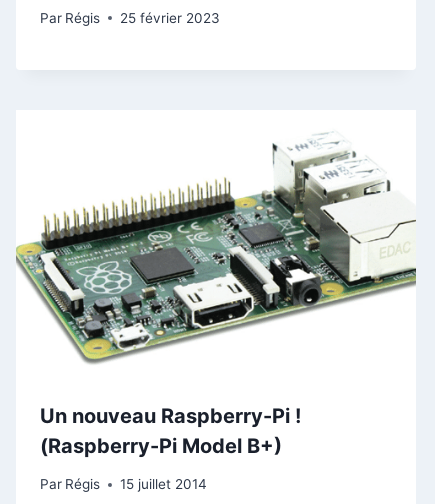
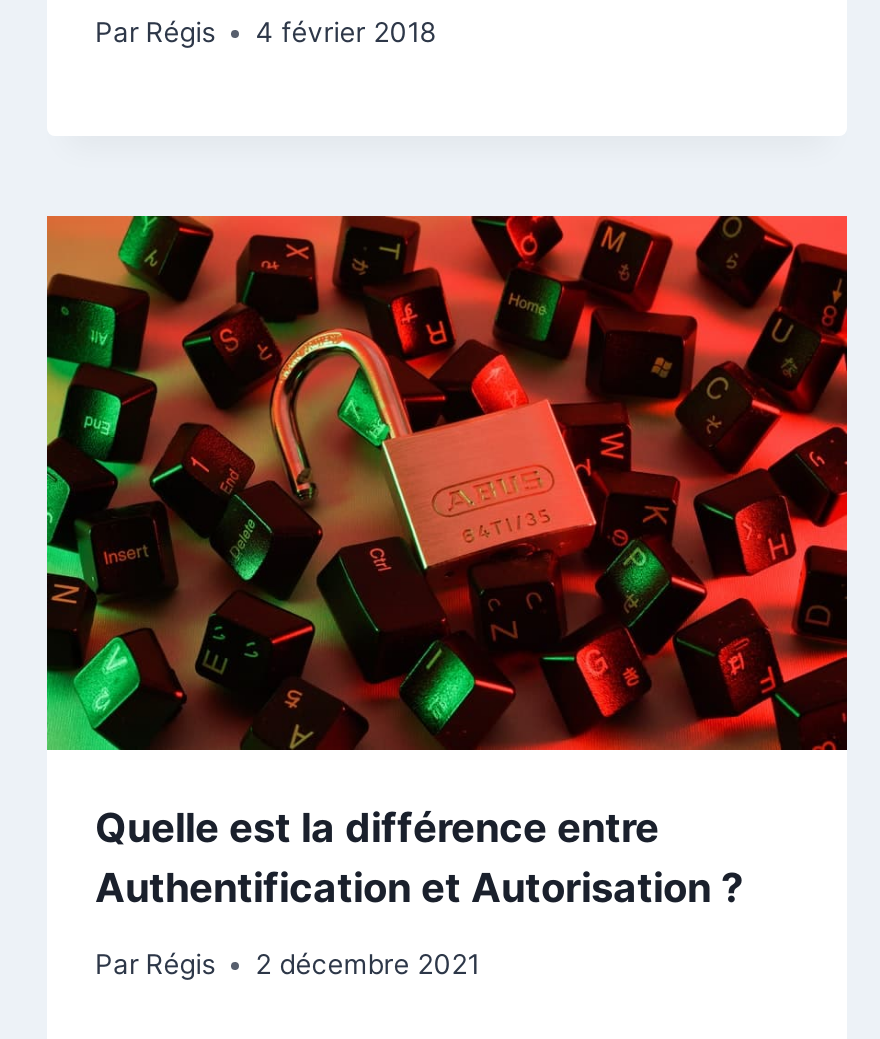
[40,10,220,26] Par Régis 25 février 2023 -> [95,17,435,49] Par Régis 4 février 2018
[16,109,417,457] [image] | Un nouveau Raspberry-Pi ! | (Raspberry-Pi Model B+) -> [45,213,849,912] [image] | Quelle est la différence entre | Authentification et Autorisation ?
[40,476,207,492] Par Régis 15 juillet 2014 -> [95,949,479,981] Par Régis 2 décembre 2021

